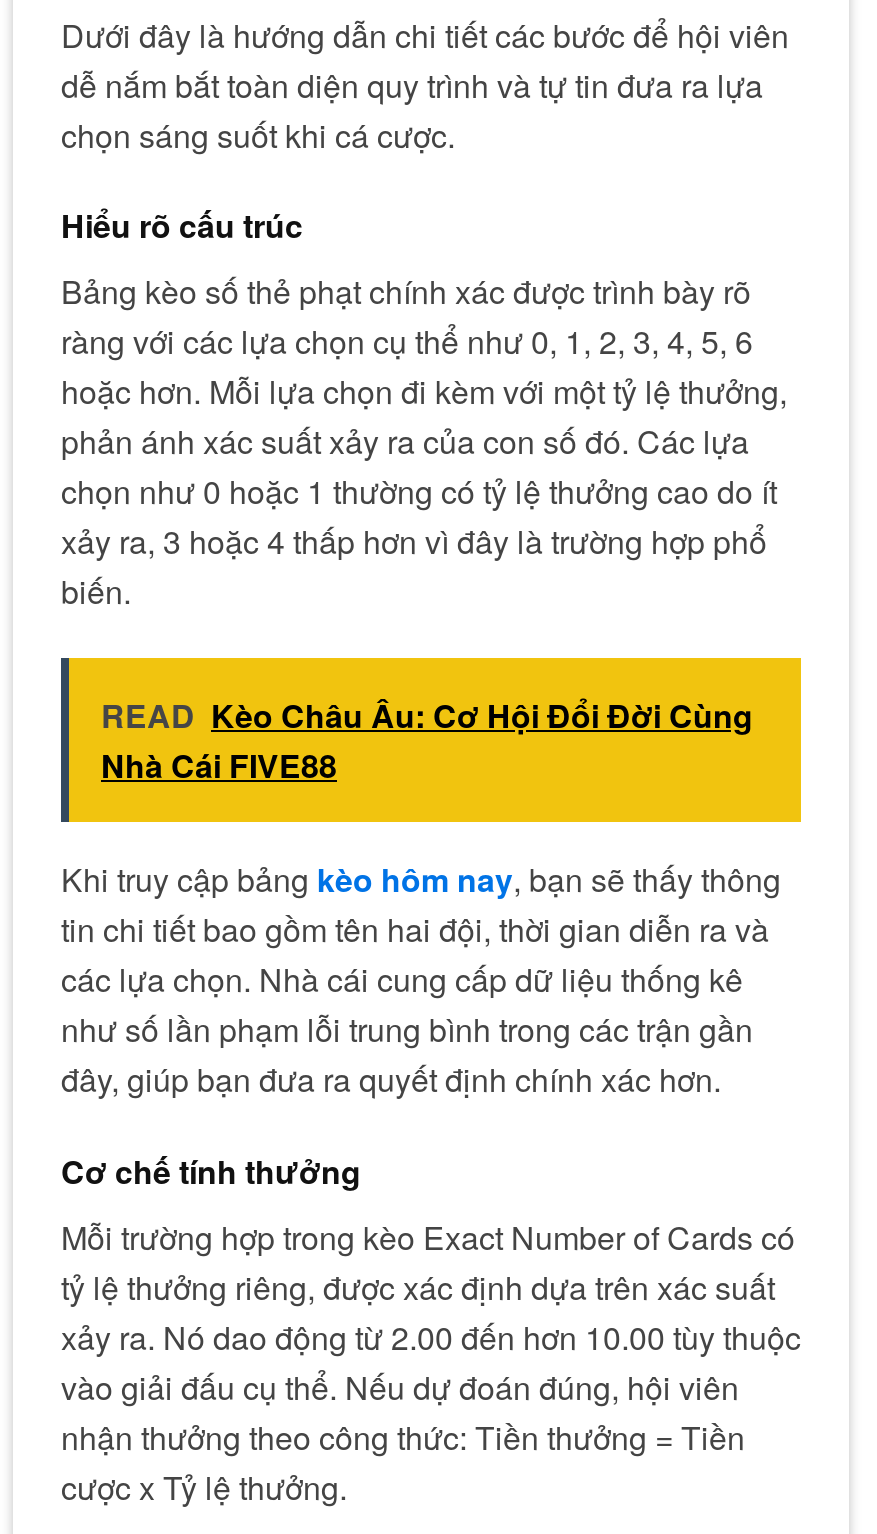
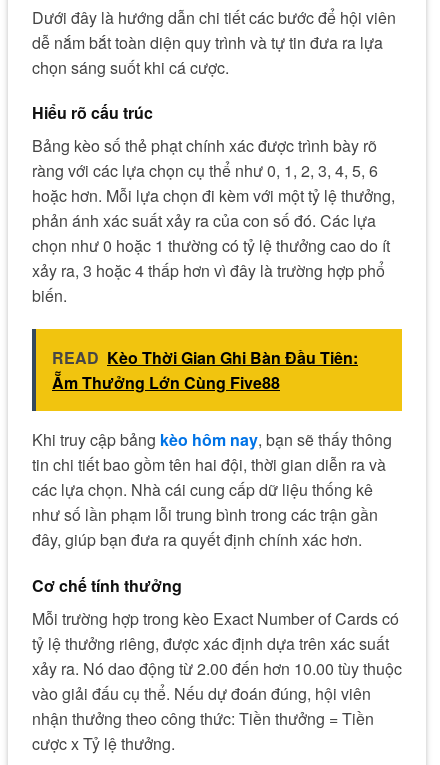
[101,692,753,788] READ Kèo Châu Âu: Cơ Hội Đổi Đời Cùng | Nhà Cái FIVE88 -> [52,346,358,394] READ Kèo Thời Gian Ghi Bàn Đầu Tiên: | Ẵm Thưởng Lớn Cùng Five88

